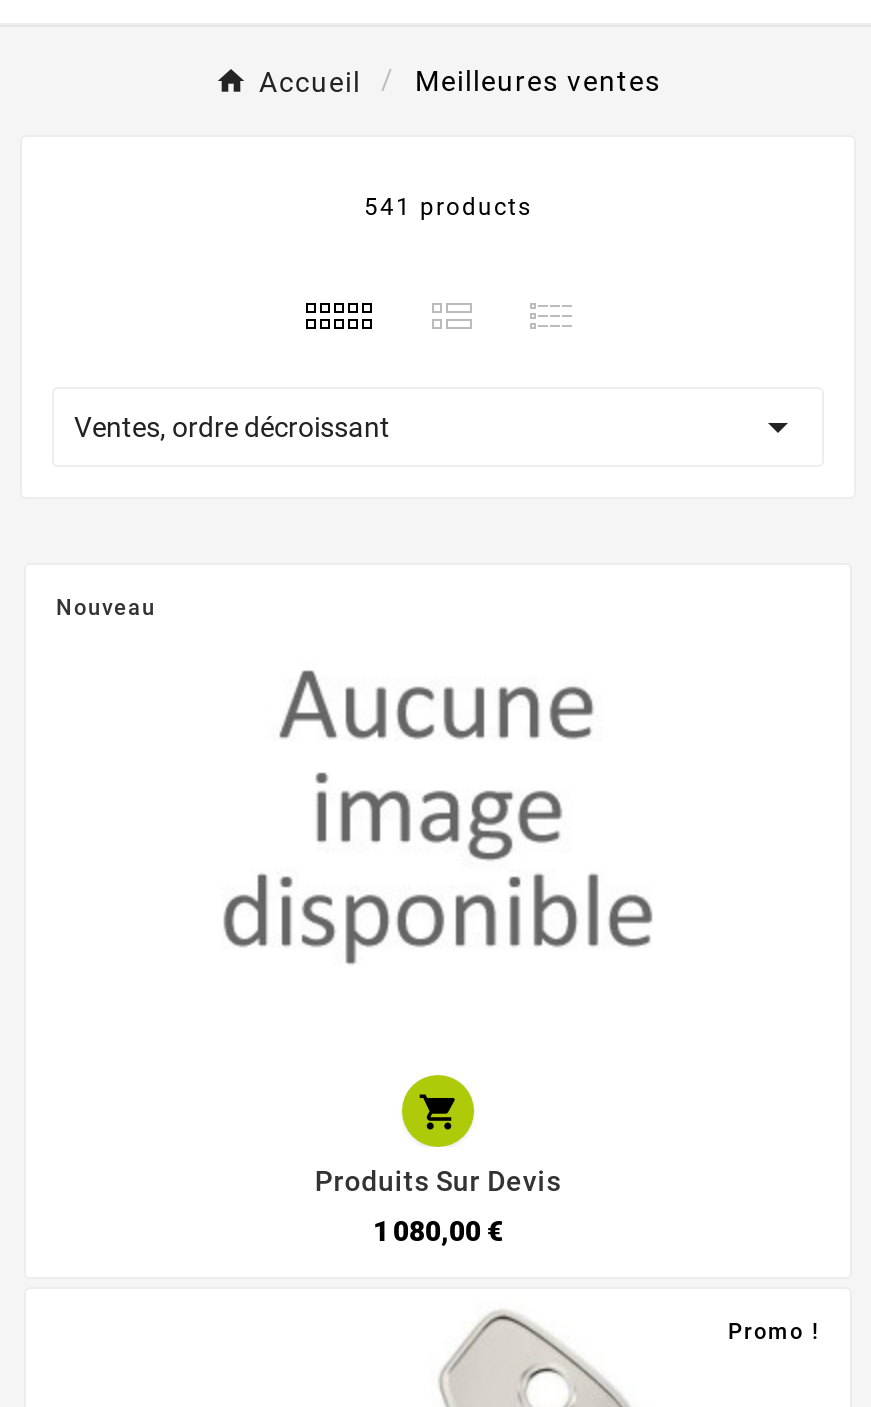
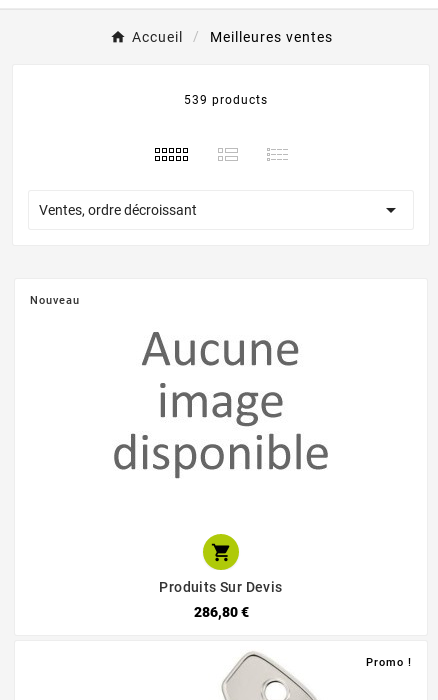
[364,193,532,221] 541 products -> [184,93,268,107] 539 products
[373,1216,503,1248] 1 080,00 € -> [193,604,248,620] 286,80 €

